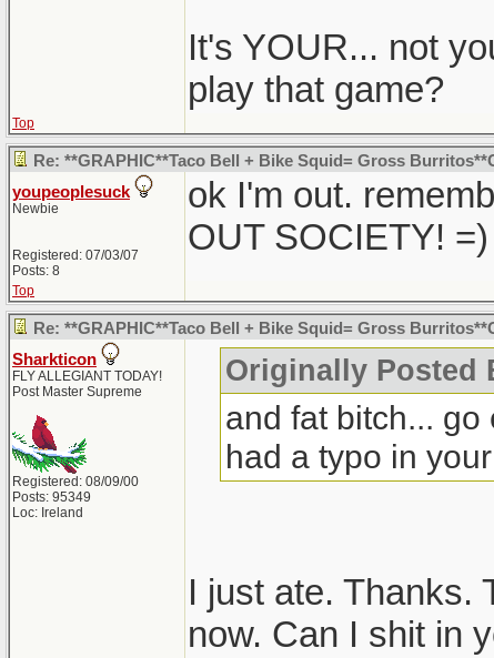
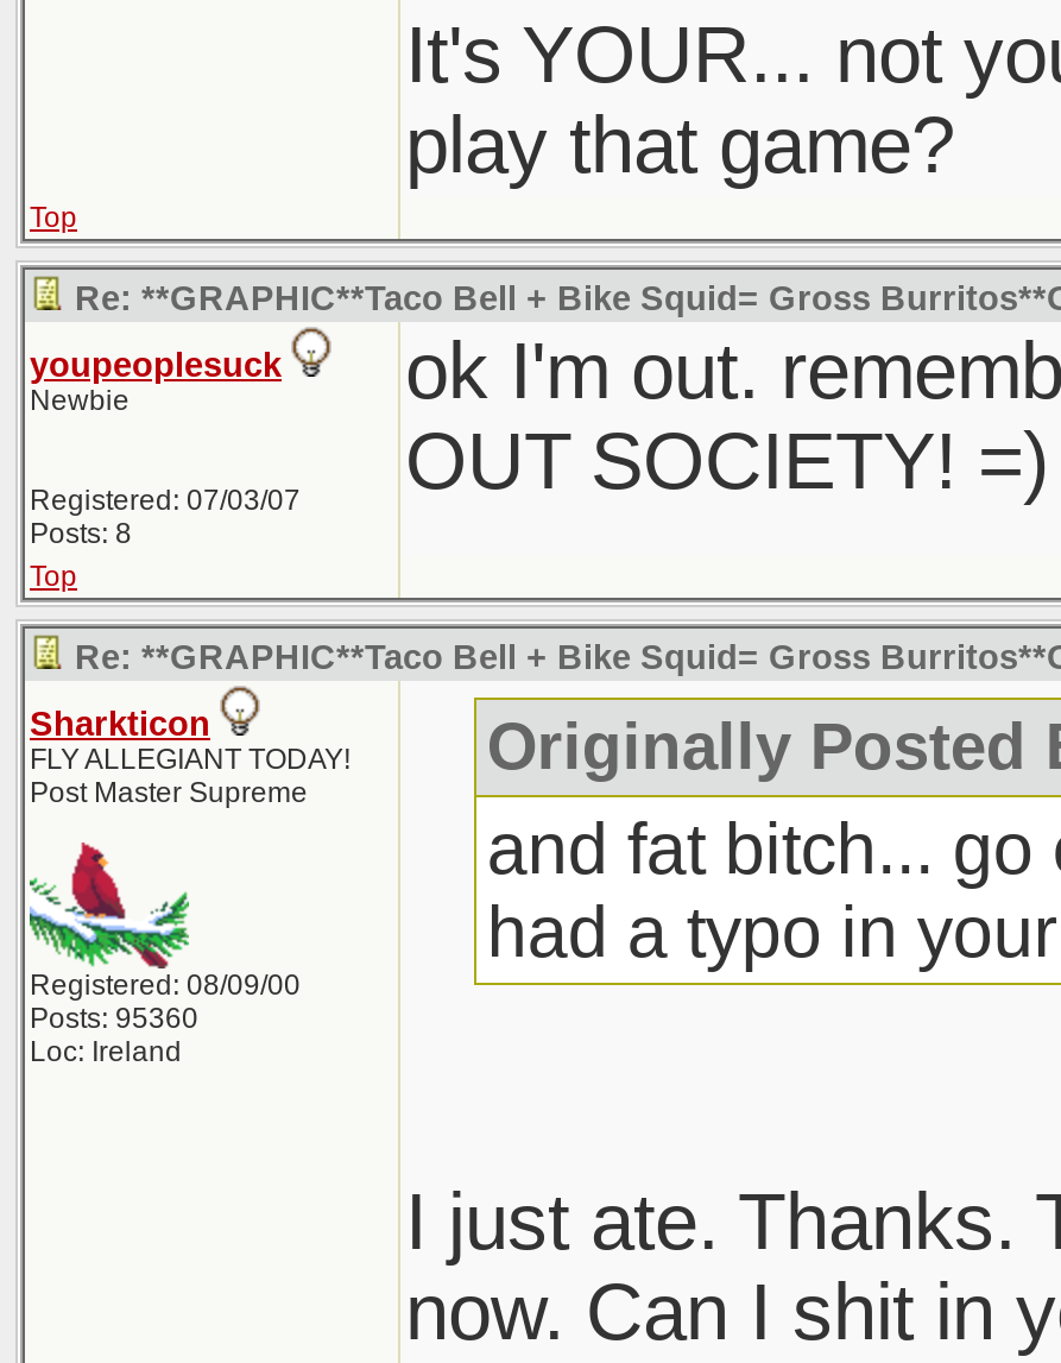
[12,489,91,505] Posts: 95349 -> [30,1002,198,1035] Posts: 95360

